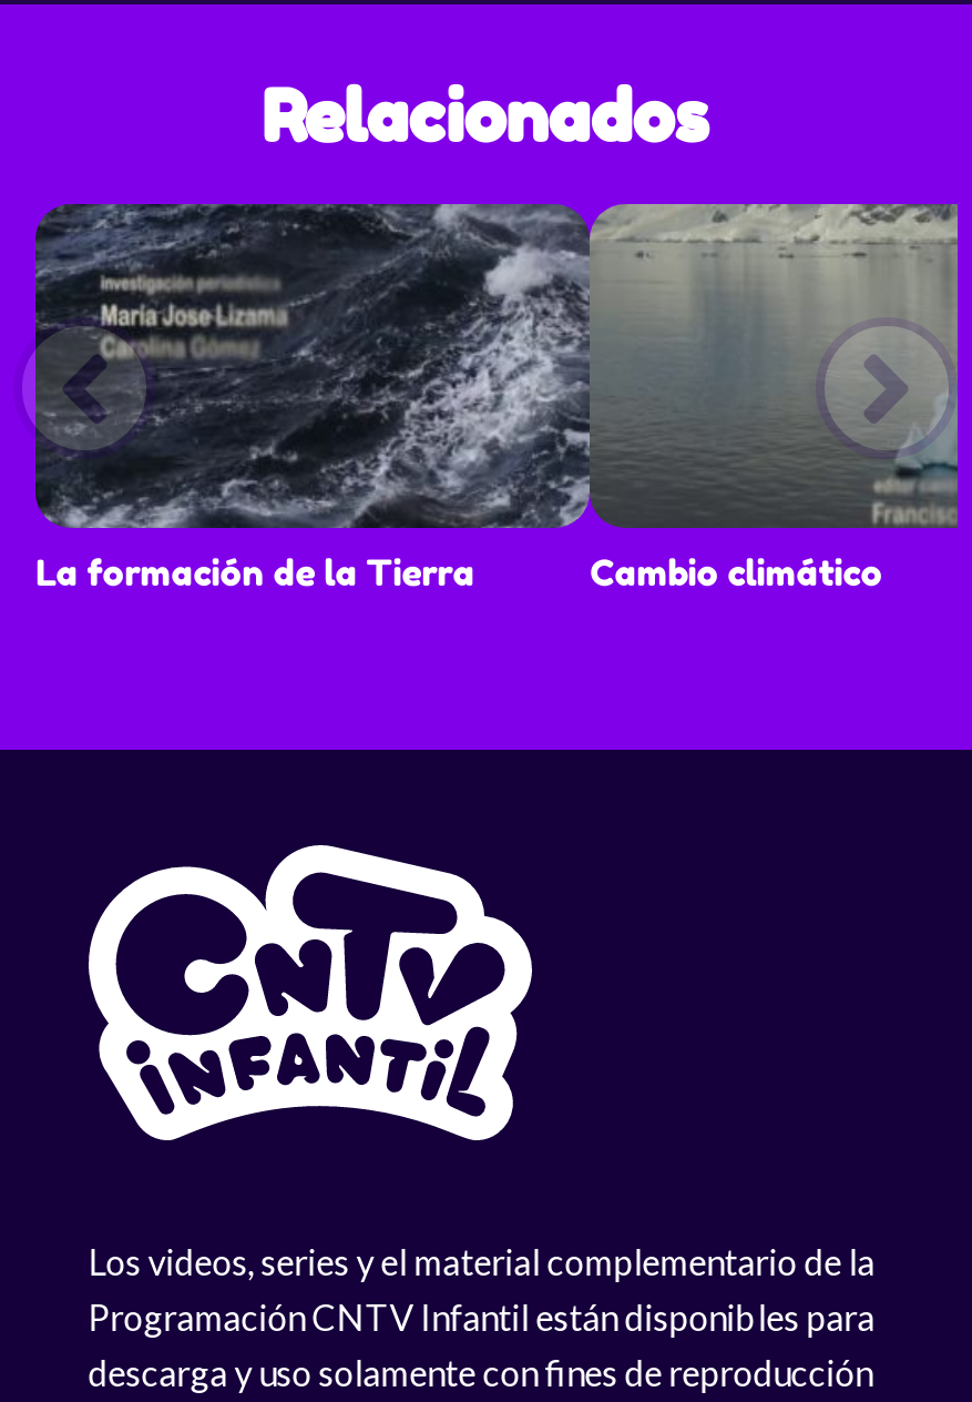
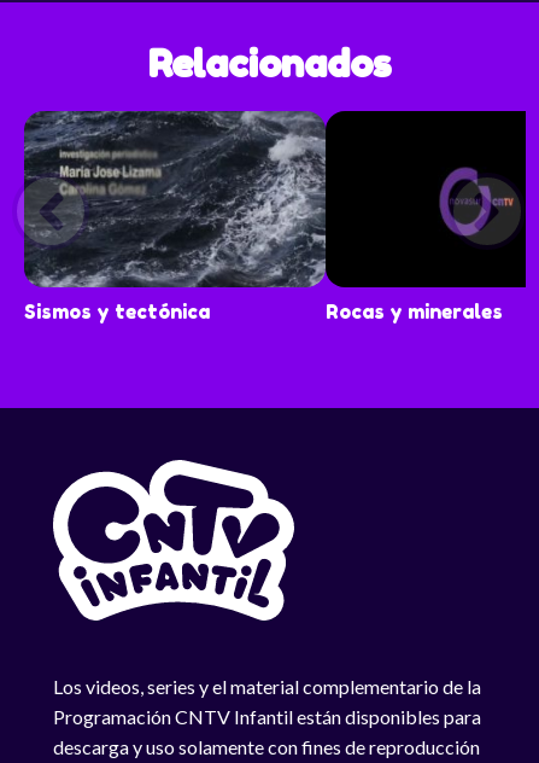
[36,202,960,595] [image] | La formación de la Tierra | Cambio climático -> [24,110,527,324] [image] | Sismos y tectónica | Rocas y minerales

